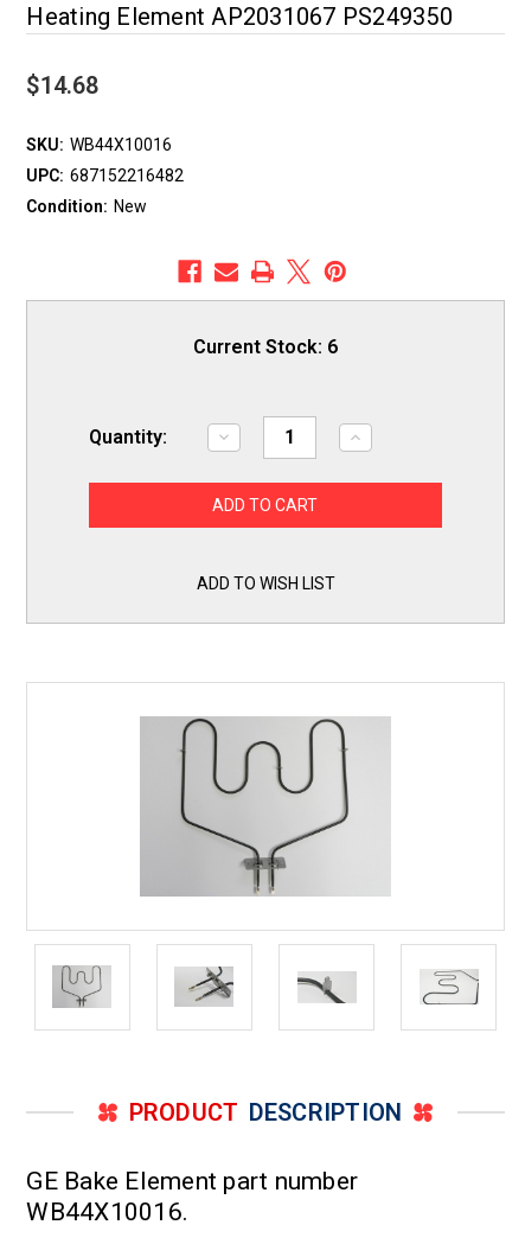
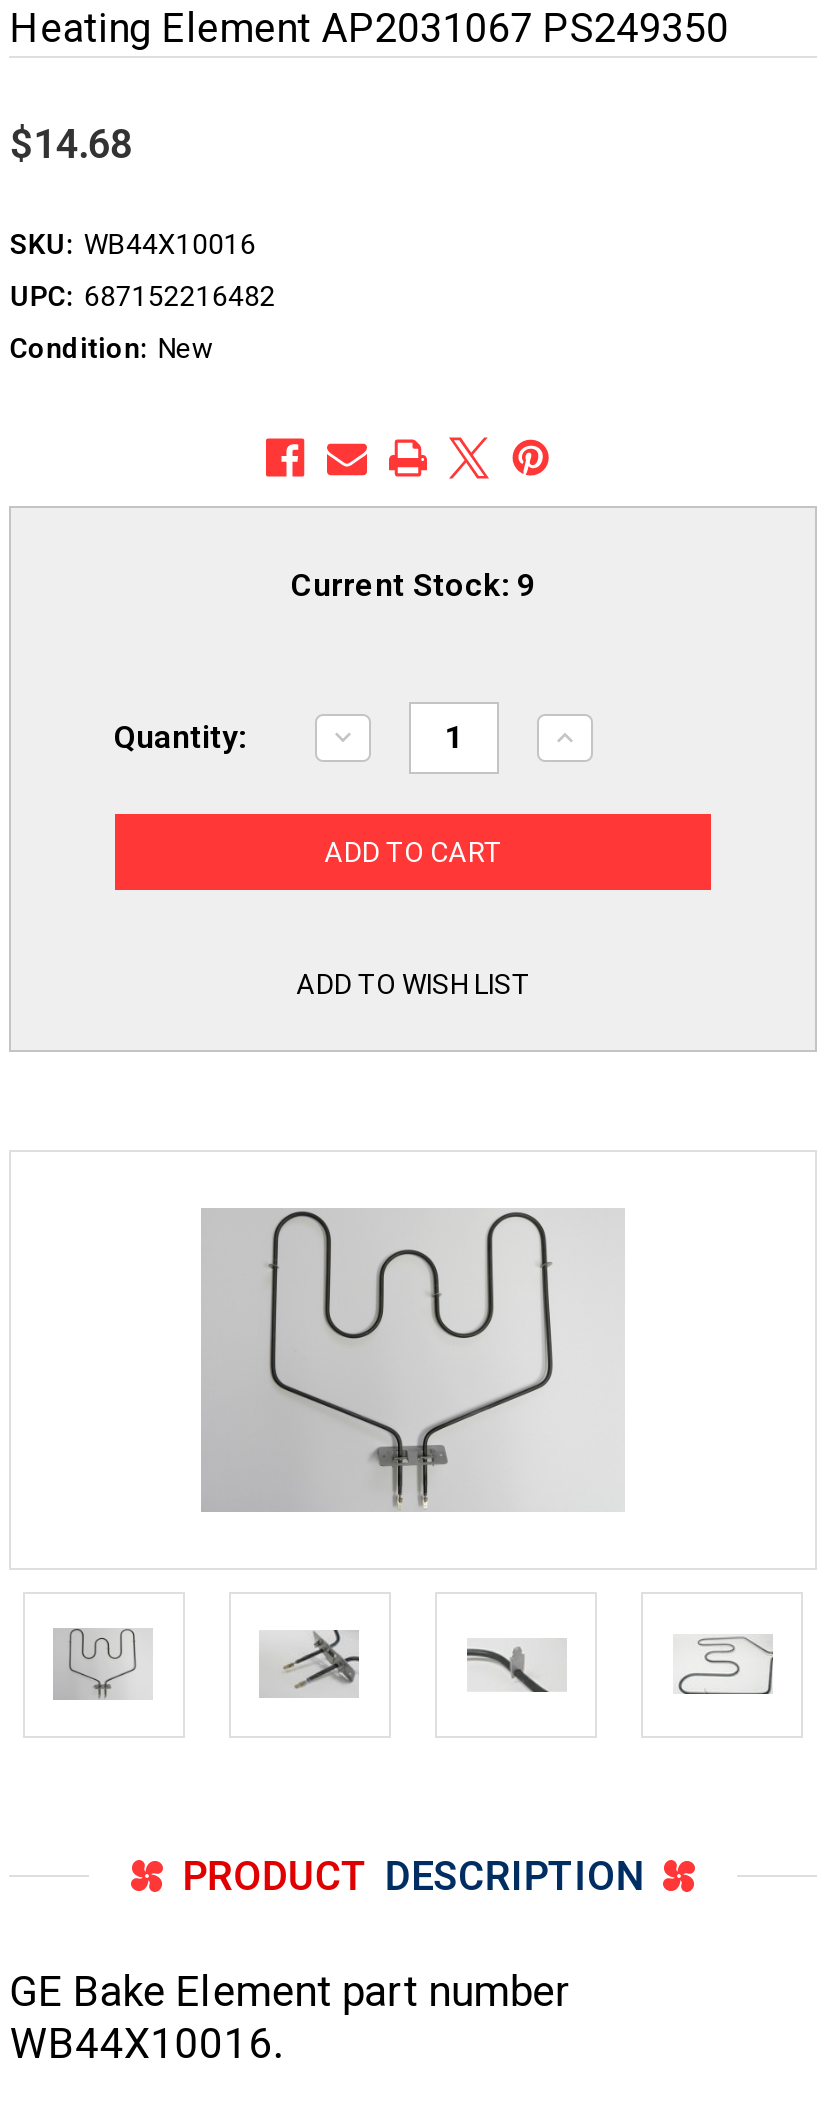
[193,335,338,358] Current Stock: 6 -> [291,565,535,603] Current Stock: 9

